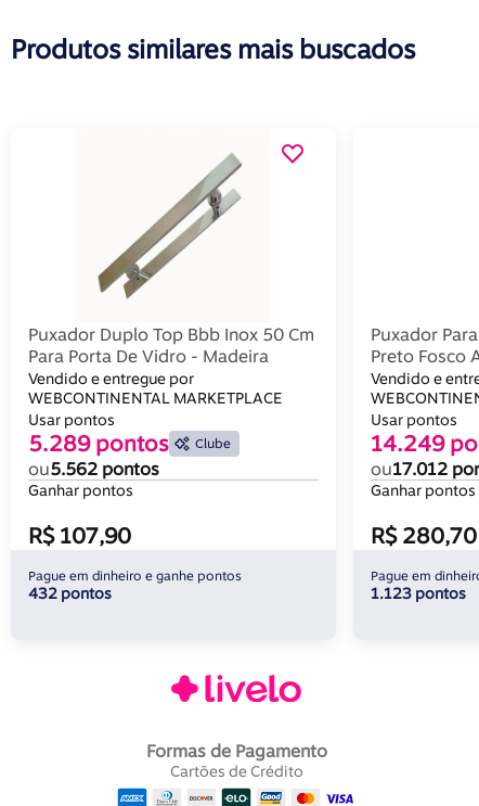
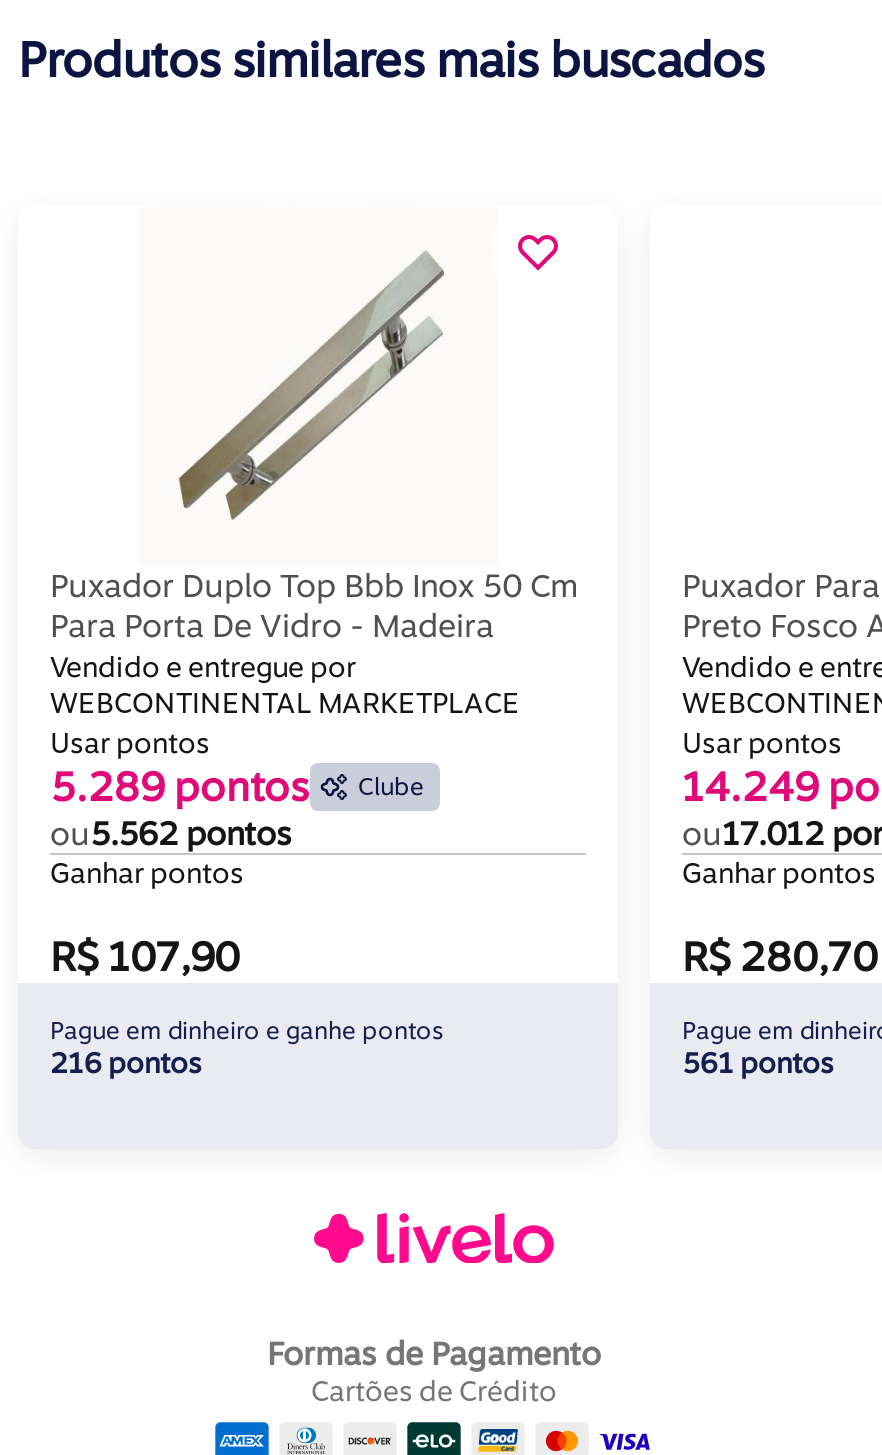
[28,583,112,602] 432 pontos -> [50,1045,202,1079] 216 pontos
[371,583,466,602] 1.123 pontos -> [682,1045,834,1079] 561 pontos

